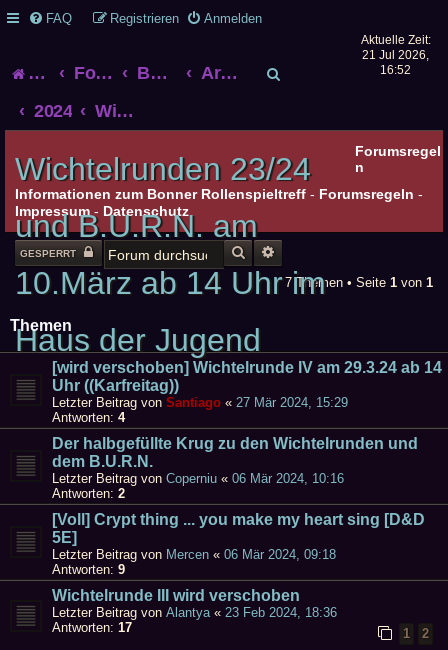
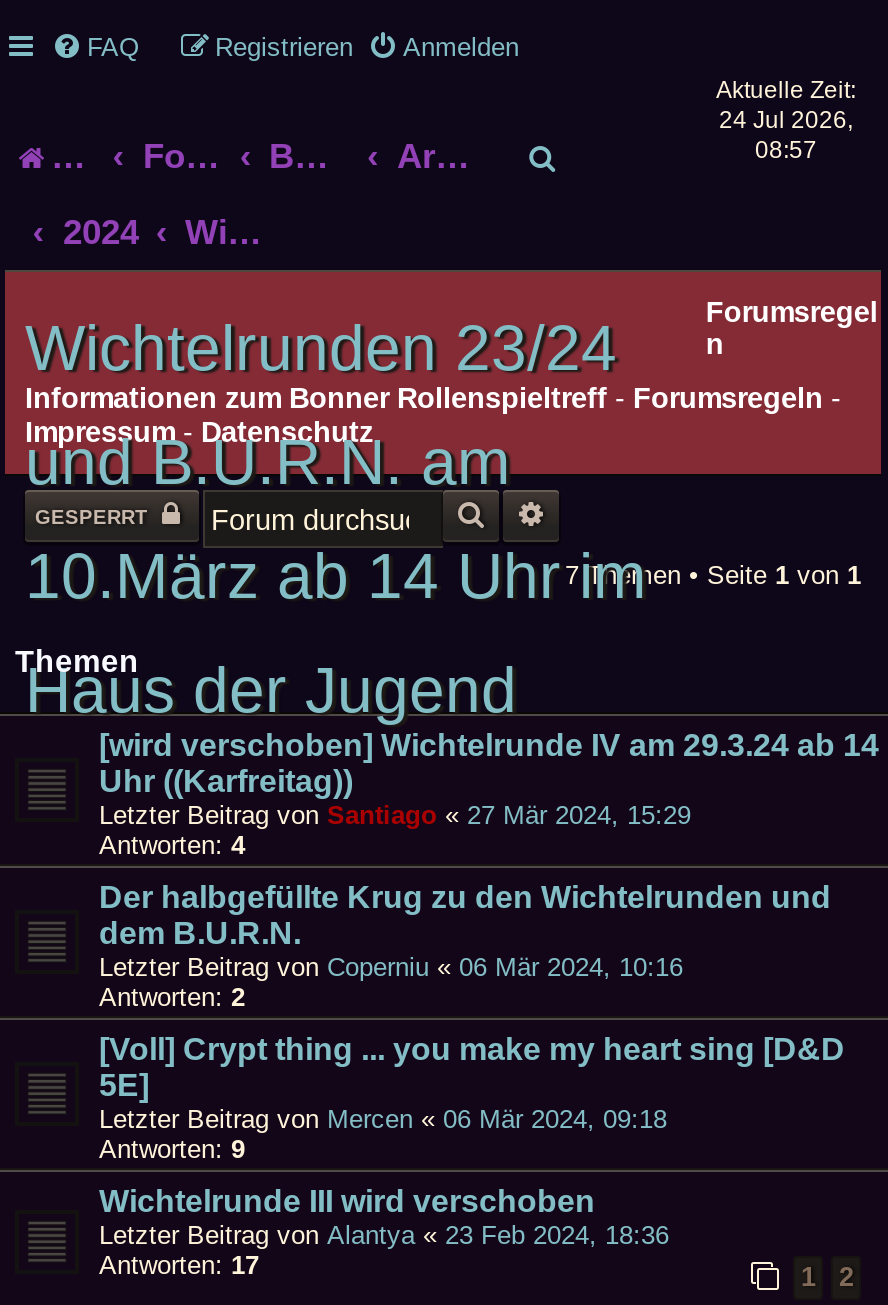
[362,48,429,62] 21 Jul 2026, -> [719,106,853,134] 24 Jul 2026,
[380,63,411,77] 16:52 -> [755,136,817,164] 08:57

